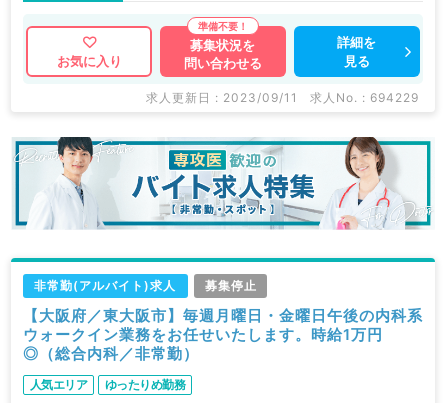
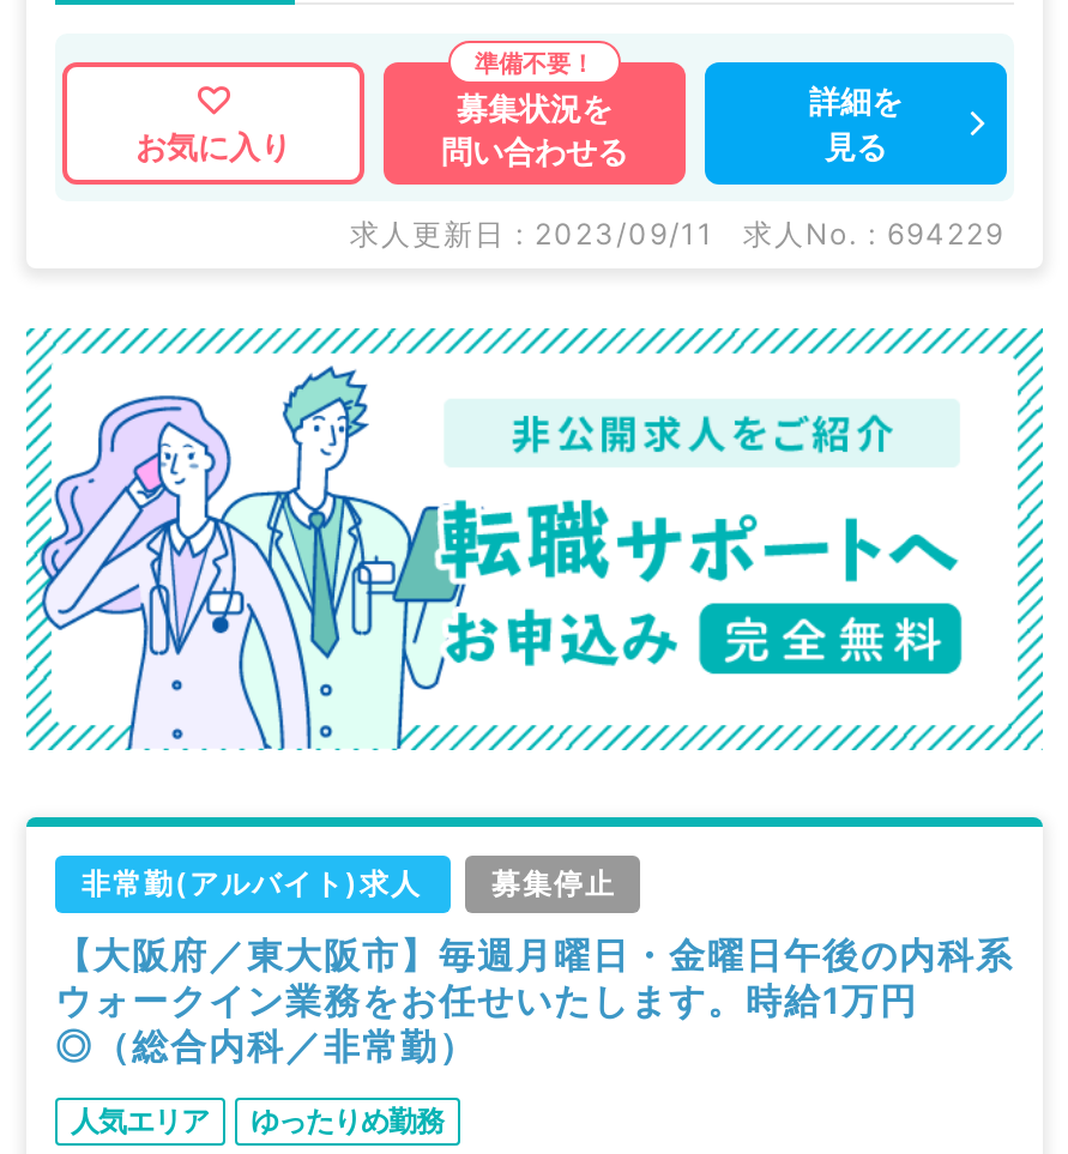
[15,136,430,230] [image] -> [24,326,1045,753] [image]

